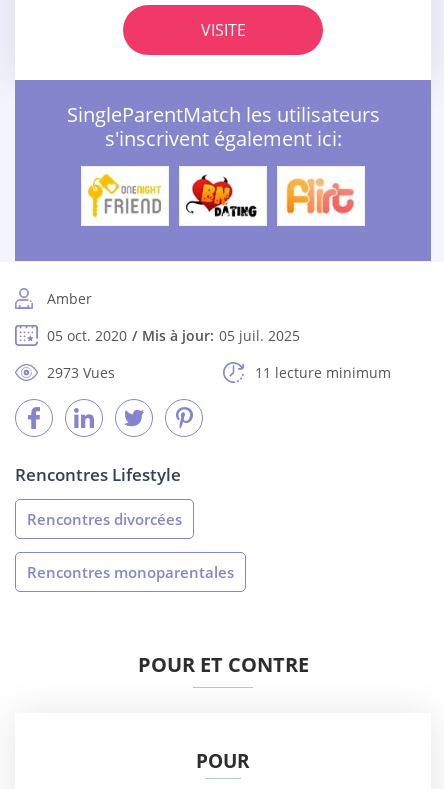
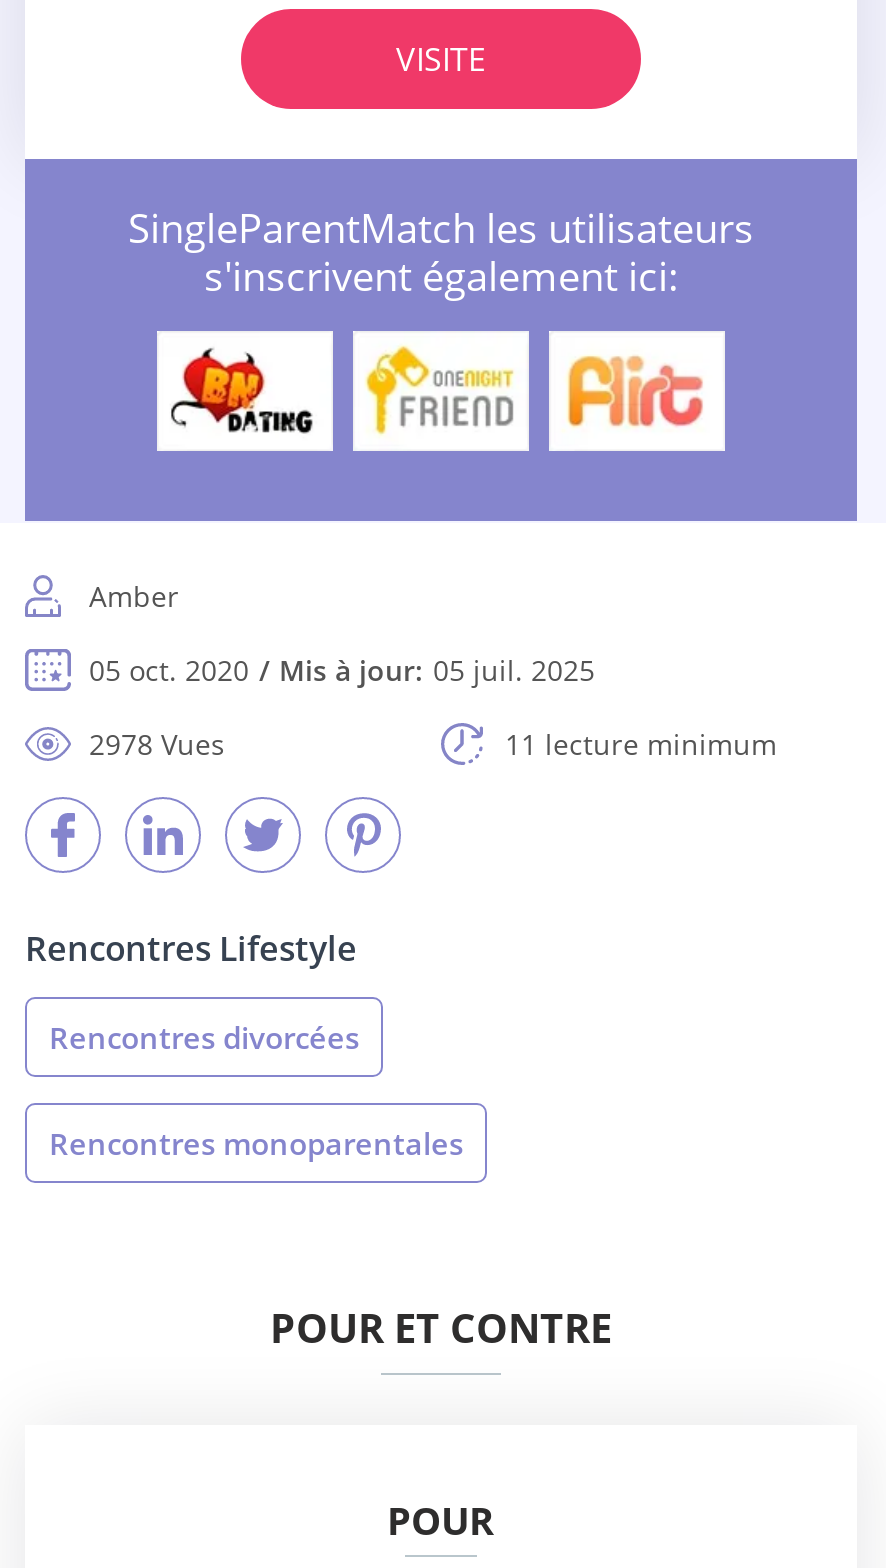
[86,173,162,219] [image] -> [169,347,317,435] [image]
[185,174,259,218] [image] -> [363,345,515,437] [image]
[47,363,115,382] 2973 Vues -> [89,725,225,763] 2978 Vues

